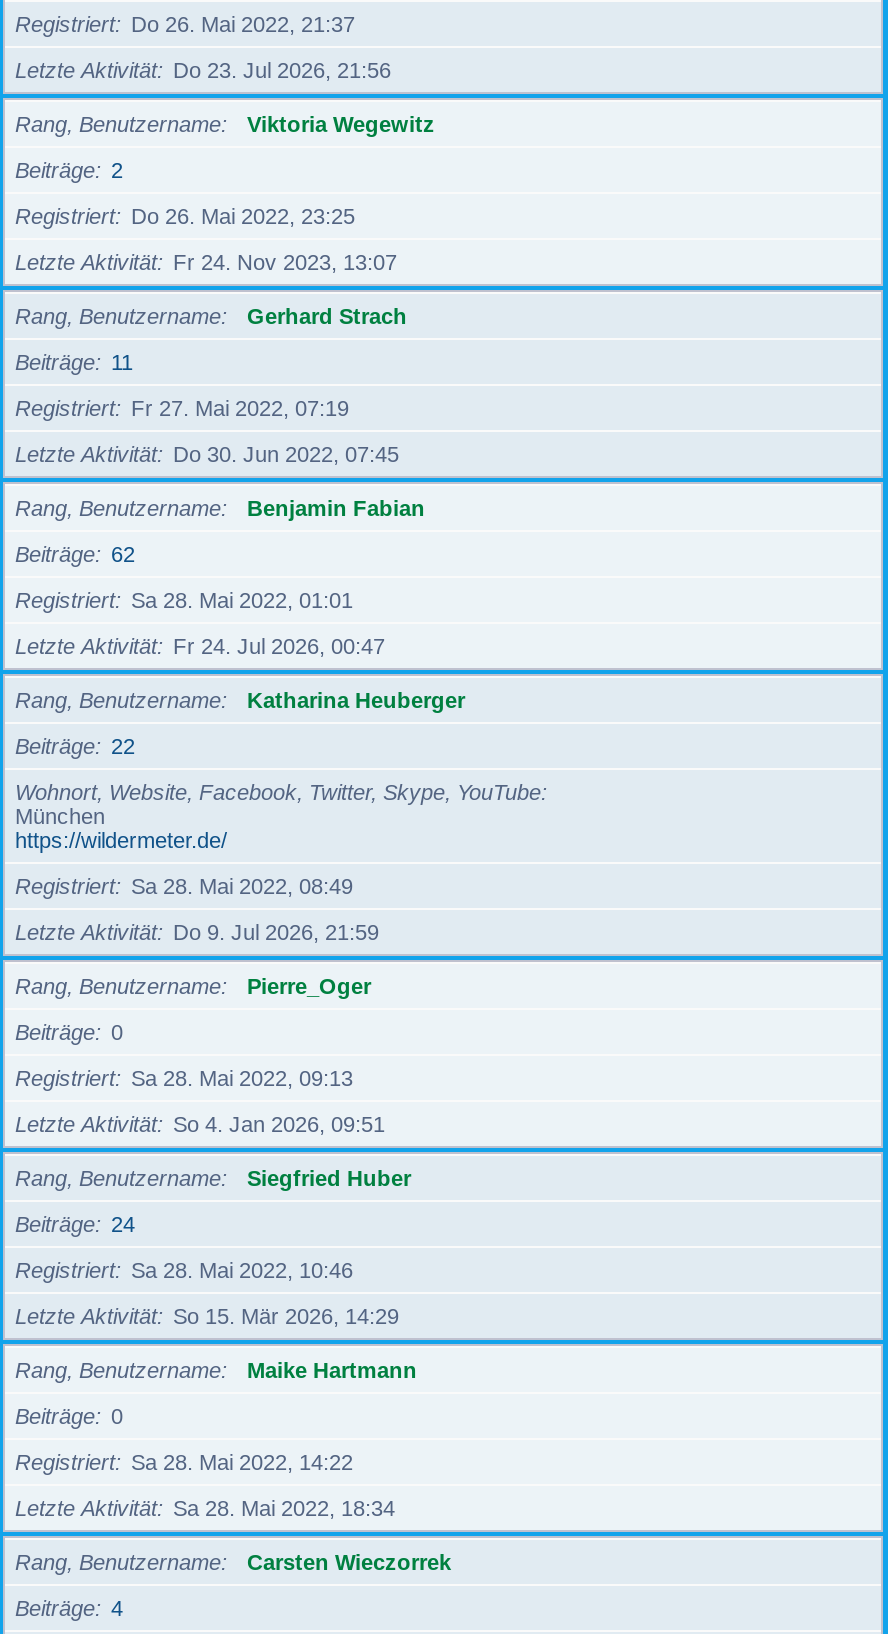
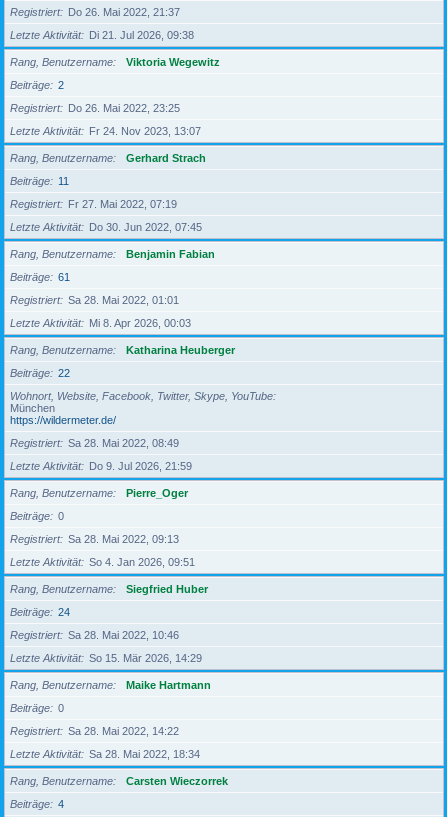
[15,58,397,82] Letzte Aktivität Do 23. Jul 2026, 21:56 -> [10,29,197,41] Letzte Aktivität Di 21. Jul 2026, 09:38
[15,542,135,566] Beiträge 62 -> [10,271,70,283] Beiträge 61
[15,634,391,658] Letzte Aktivität Fr 24. Jul 2026, 00:47 -> [10,317,194,329] Letzte Aktivität Mi 8. Apr 2026, 00:03

